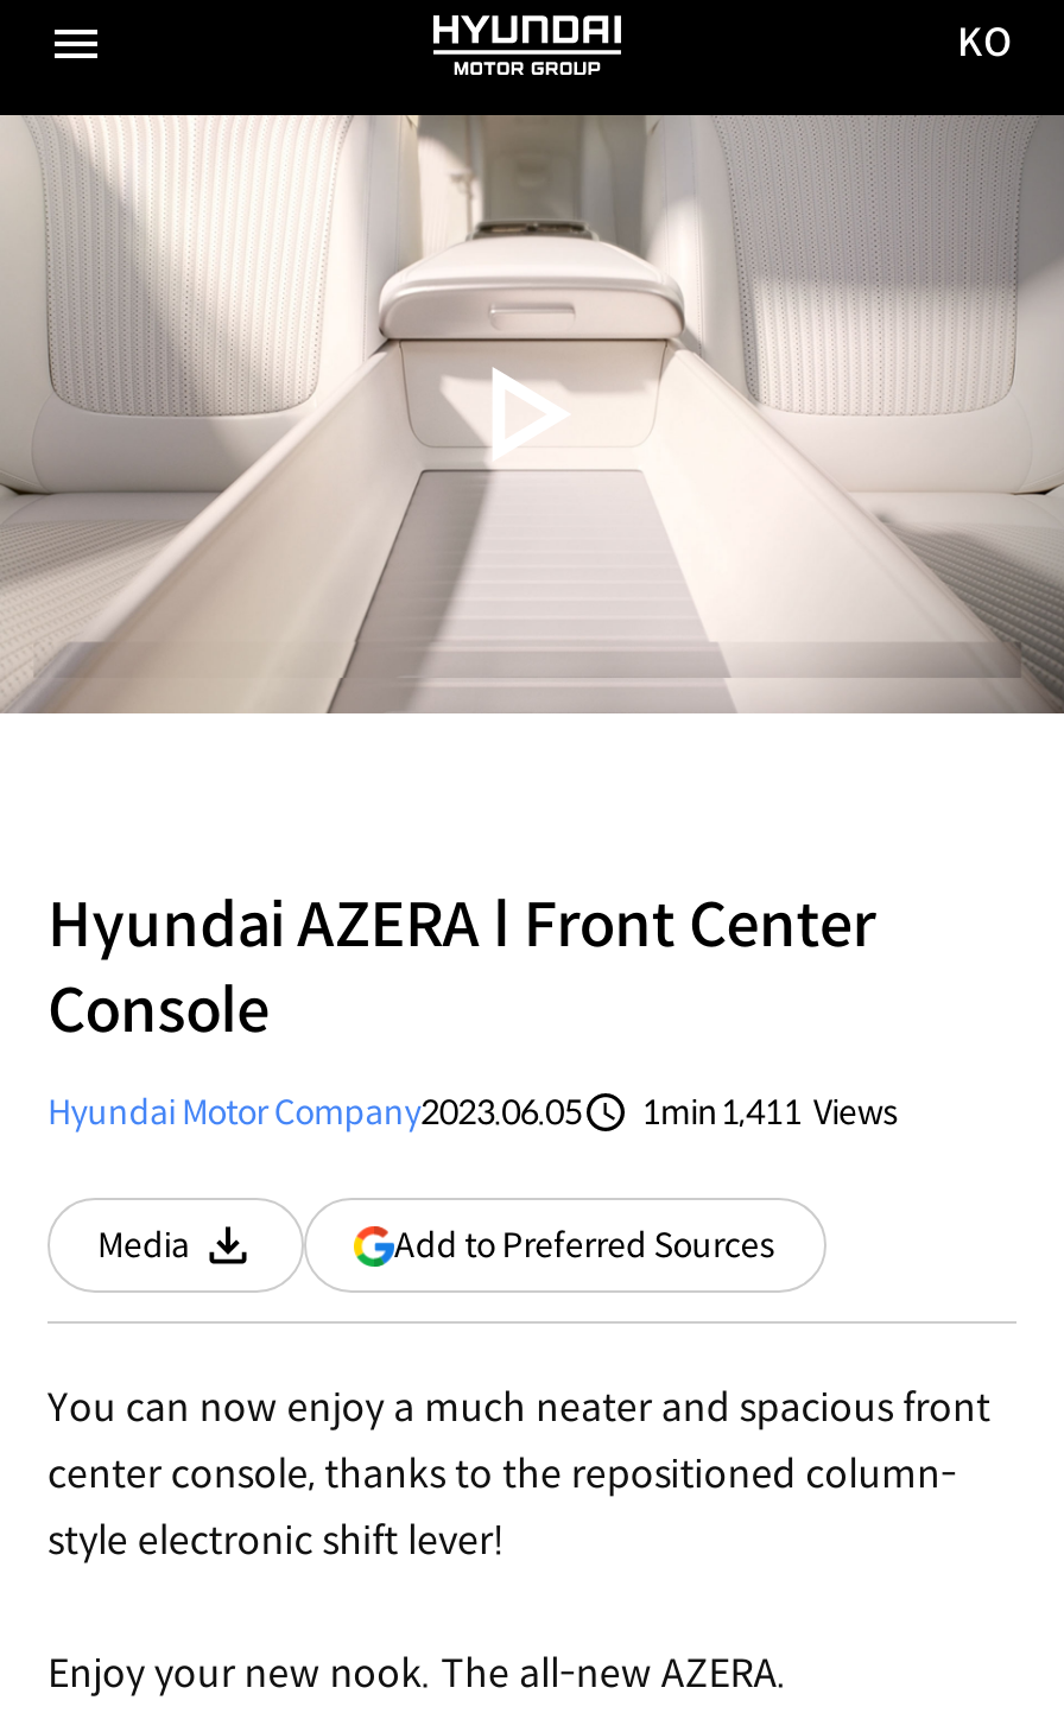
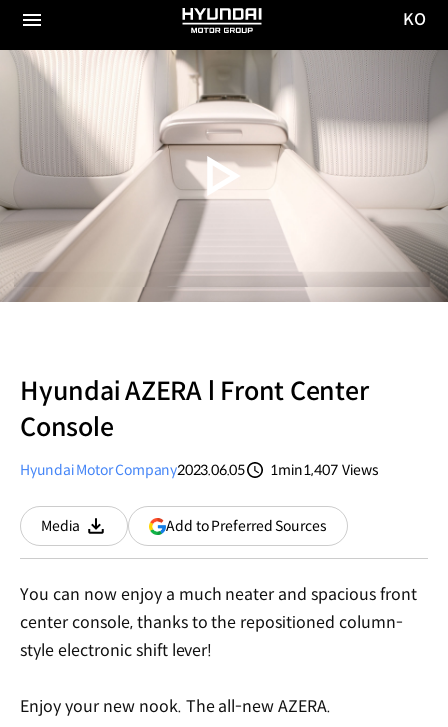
[47,1091,899,1134] Hyundai Motor Company2023.06.05 1min 1,411 Views -> [20,461,378,479] Hyundai Motor Company2023.06.05 1min 1,407 Views

